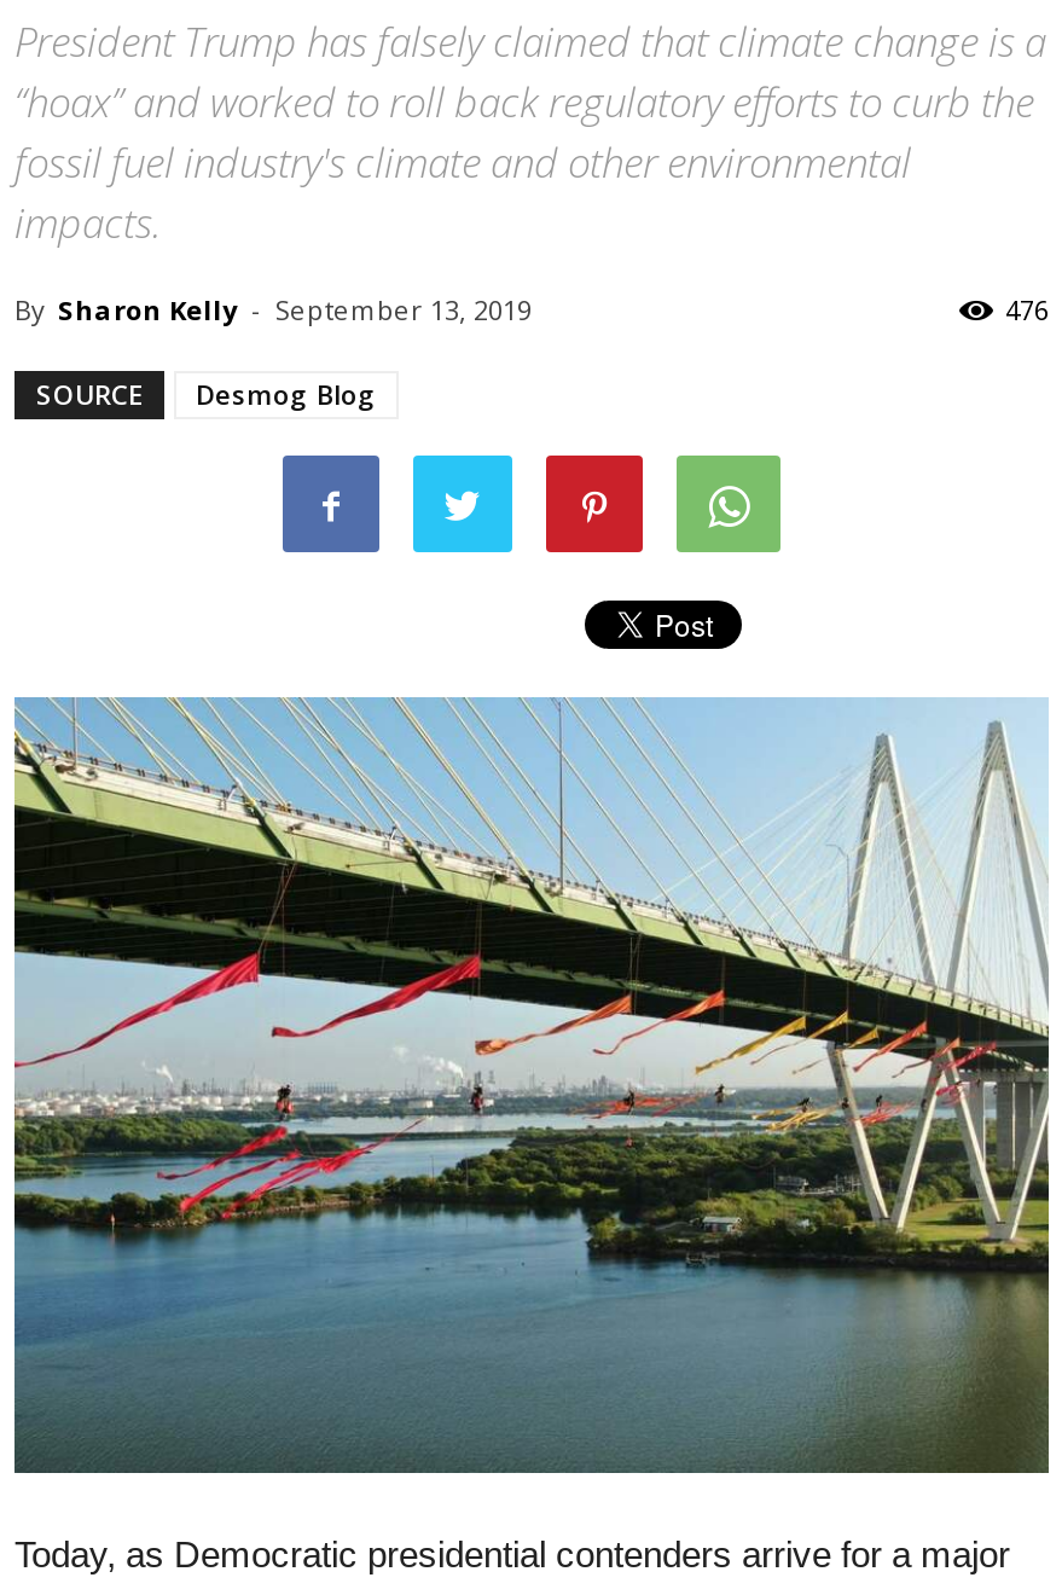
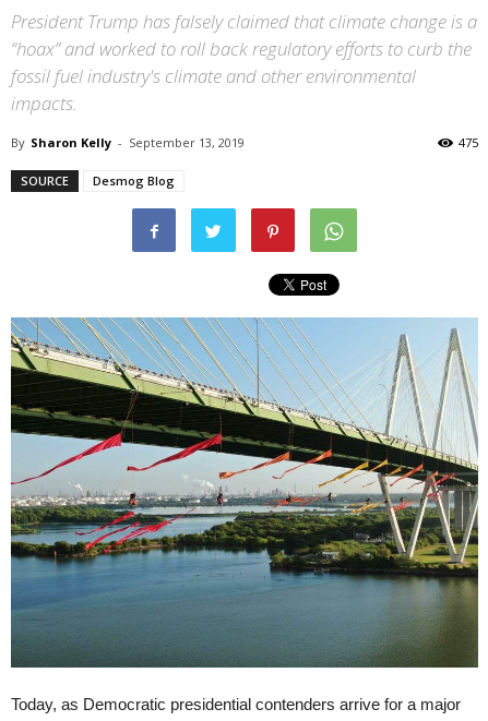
[1005,292,1049,328] 476 -> [459,134,478,151] 475

